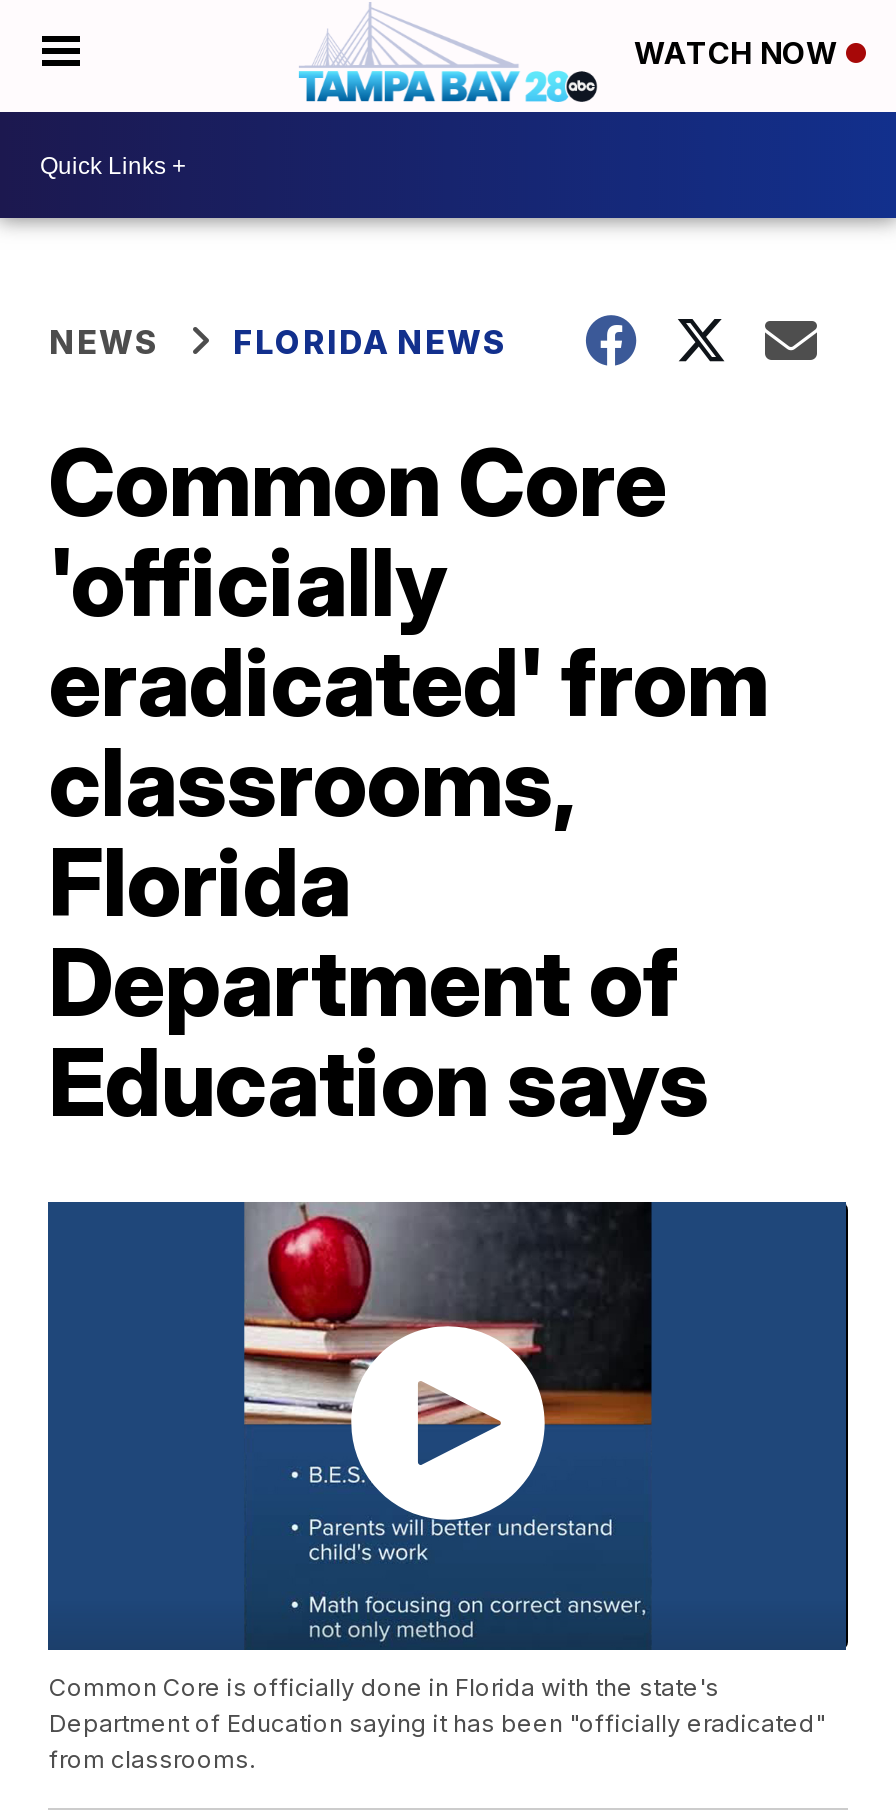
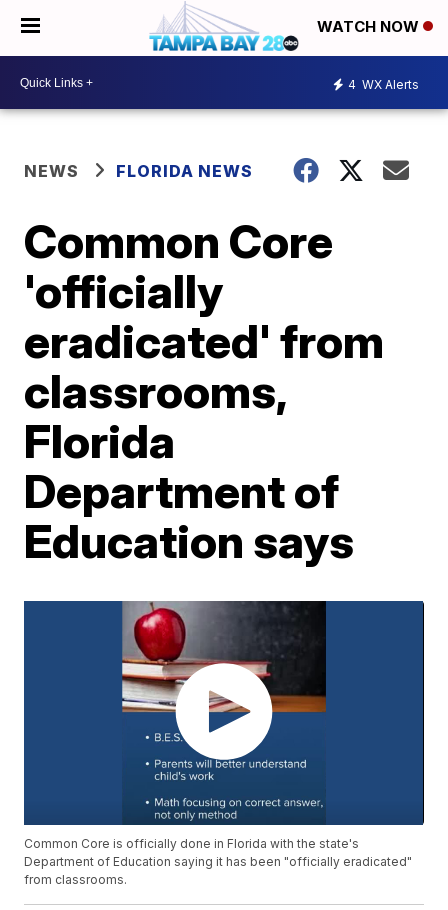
none -> [348,76,419,91] 4 WX Alerts

